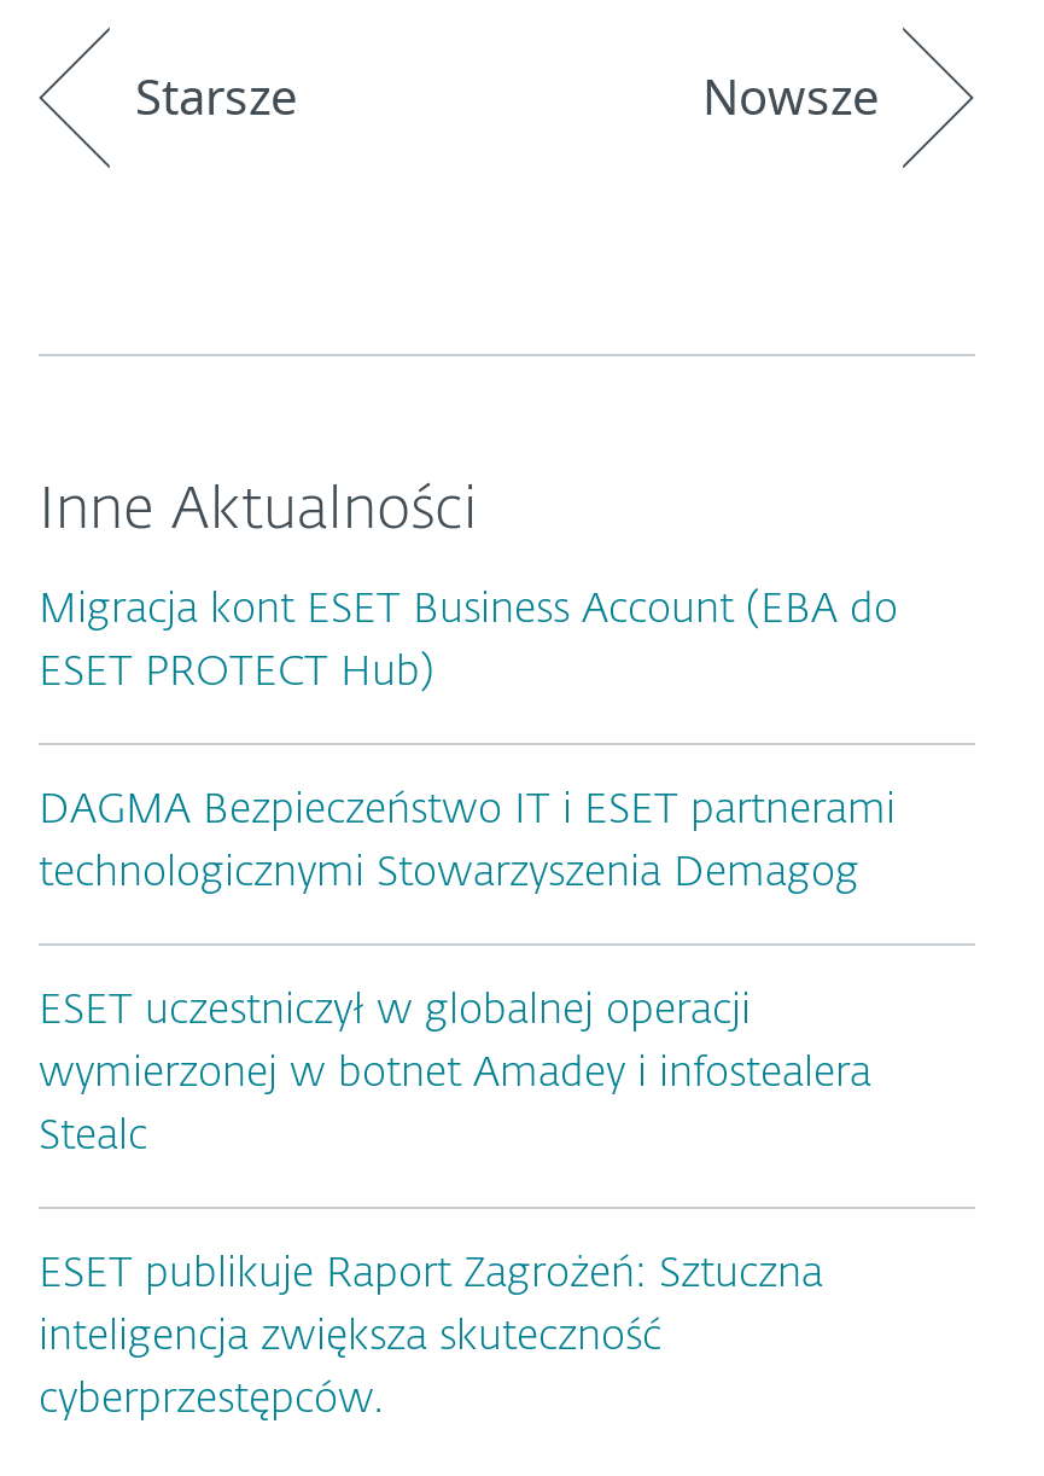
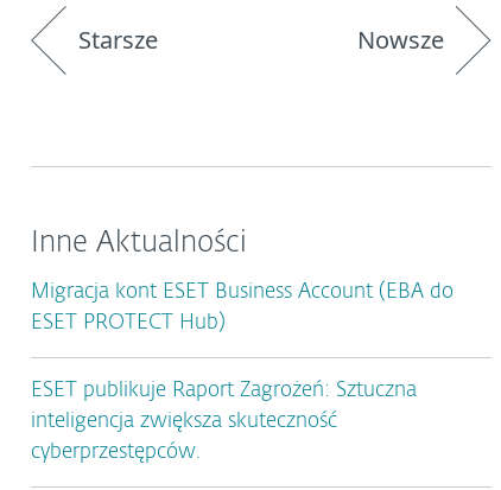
[39,791,896,1158] DAGMA Bezpieczeństwo IT i ESET partnerami | technologicznymi Stowarzyszenia Demagog | ESET uczestniczył w globalnej operacji | wymierzonej w botnet Amadey i infostealera | Stealc -> none

